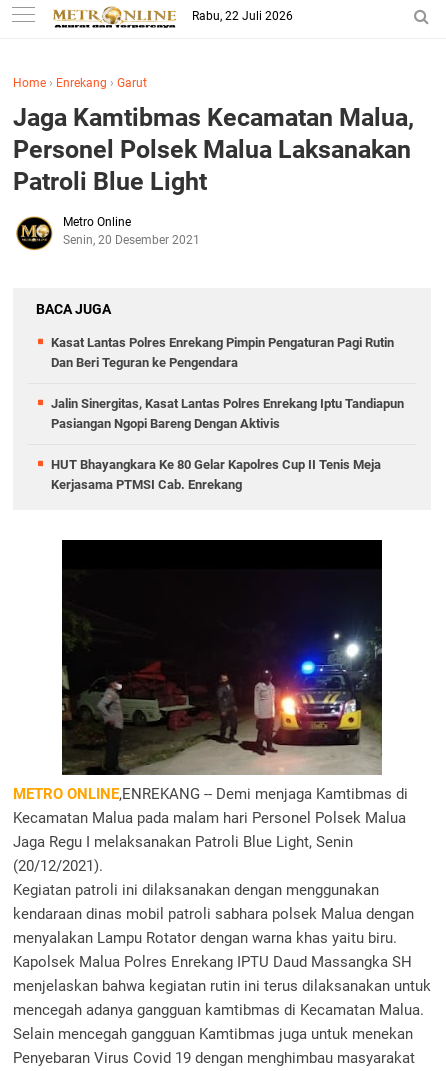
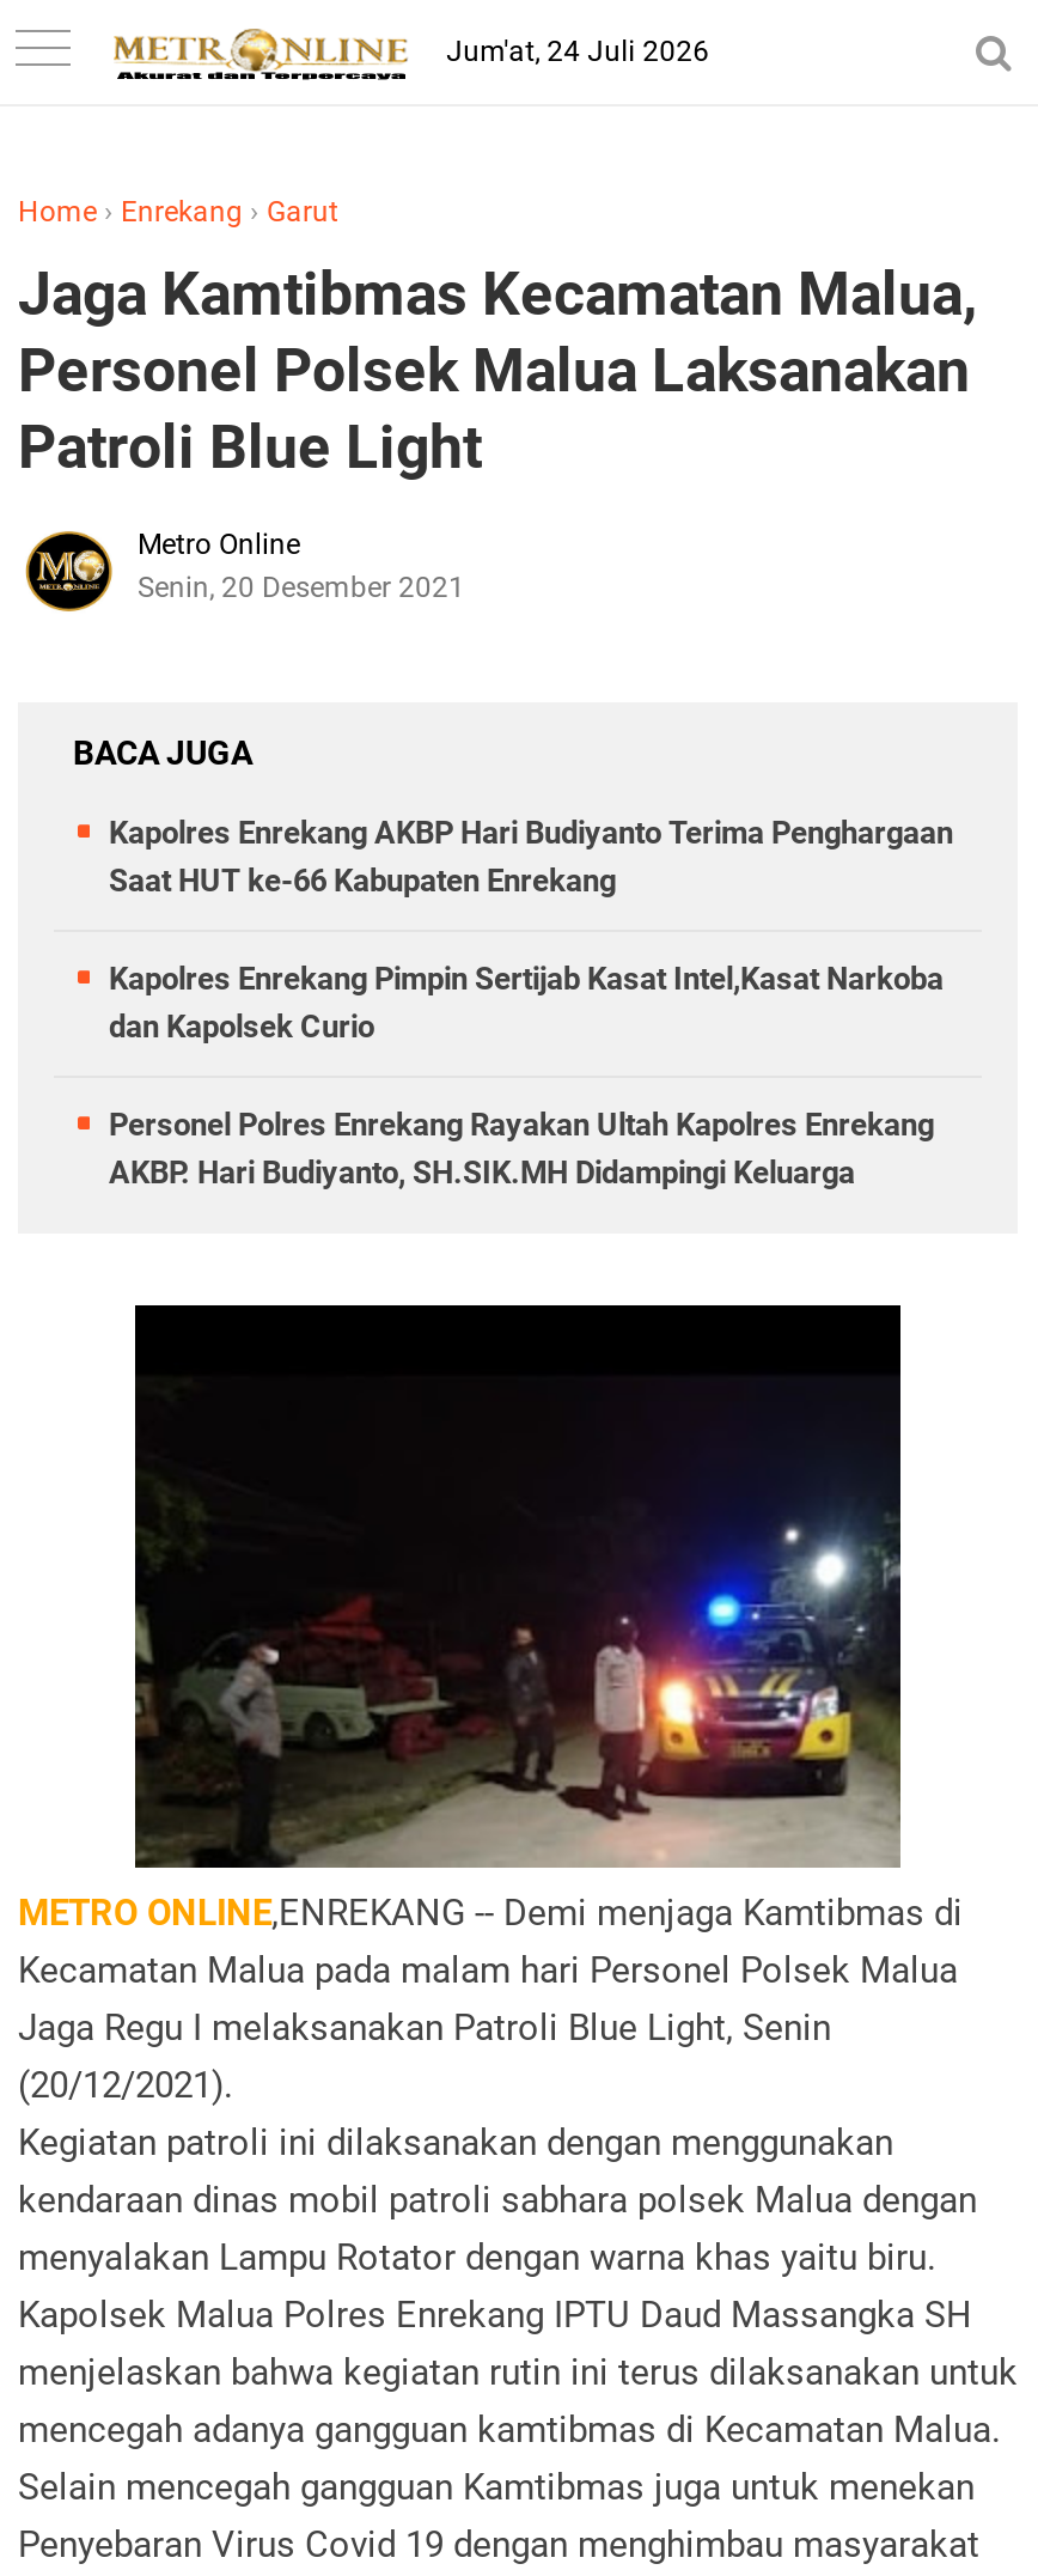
[192,9,293,23] Rabu, 22 Juli 2026 -> [446,35,709,68] Jum'at, 24 Juli 2026
[51,335,394,370] Kasat Lantas Polres Enrekang Pimpin Pengaturan Pagi Rutin | Dan Beri Teguran ke Pengendara -> [109,815,953,899] Kapolres Enrekang AKBP Hari Budiyanto Terima Penghargaan | Saat HUT ke-66 Kabupaten Enrekang
[51,396,404,431] Jalin Sinergitas, Kasat Lantas Polres Enrekang Iptu Tandiapun | Pasiangan Ngopi Bareng Dengan Aktivis -> [109,961,944,1045] Kapolres Enrekang Pimpin Sertijab Kasat Intel,Kasat Narkoba | dan Kapolsek Curio
[51,457,381,492] HUT Bhayangkara Ke 80 Gelar Kapolres Cup II Tenis Meja | Kerjasama PTMSI Cab. Enrekang -> [109,1107,934,1190] Personel Polres Enrekang Rayakan Ultah Kapolres Enrekang | AKBP. Hari Budiyanto, SH.SIK.MH Didampingi Keluarga

